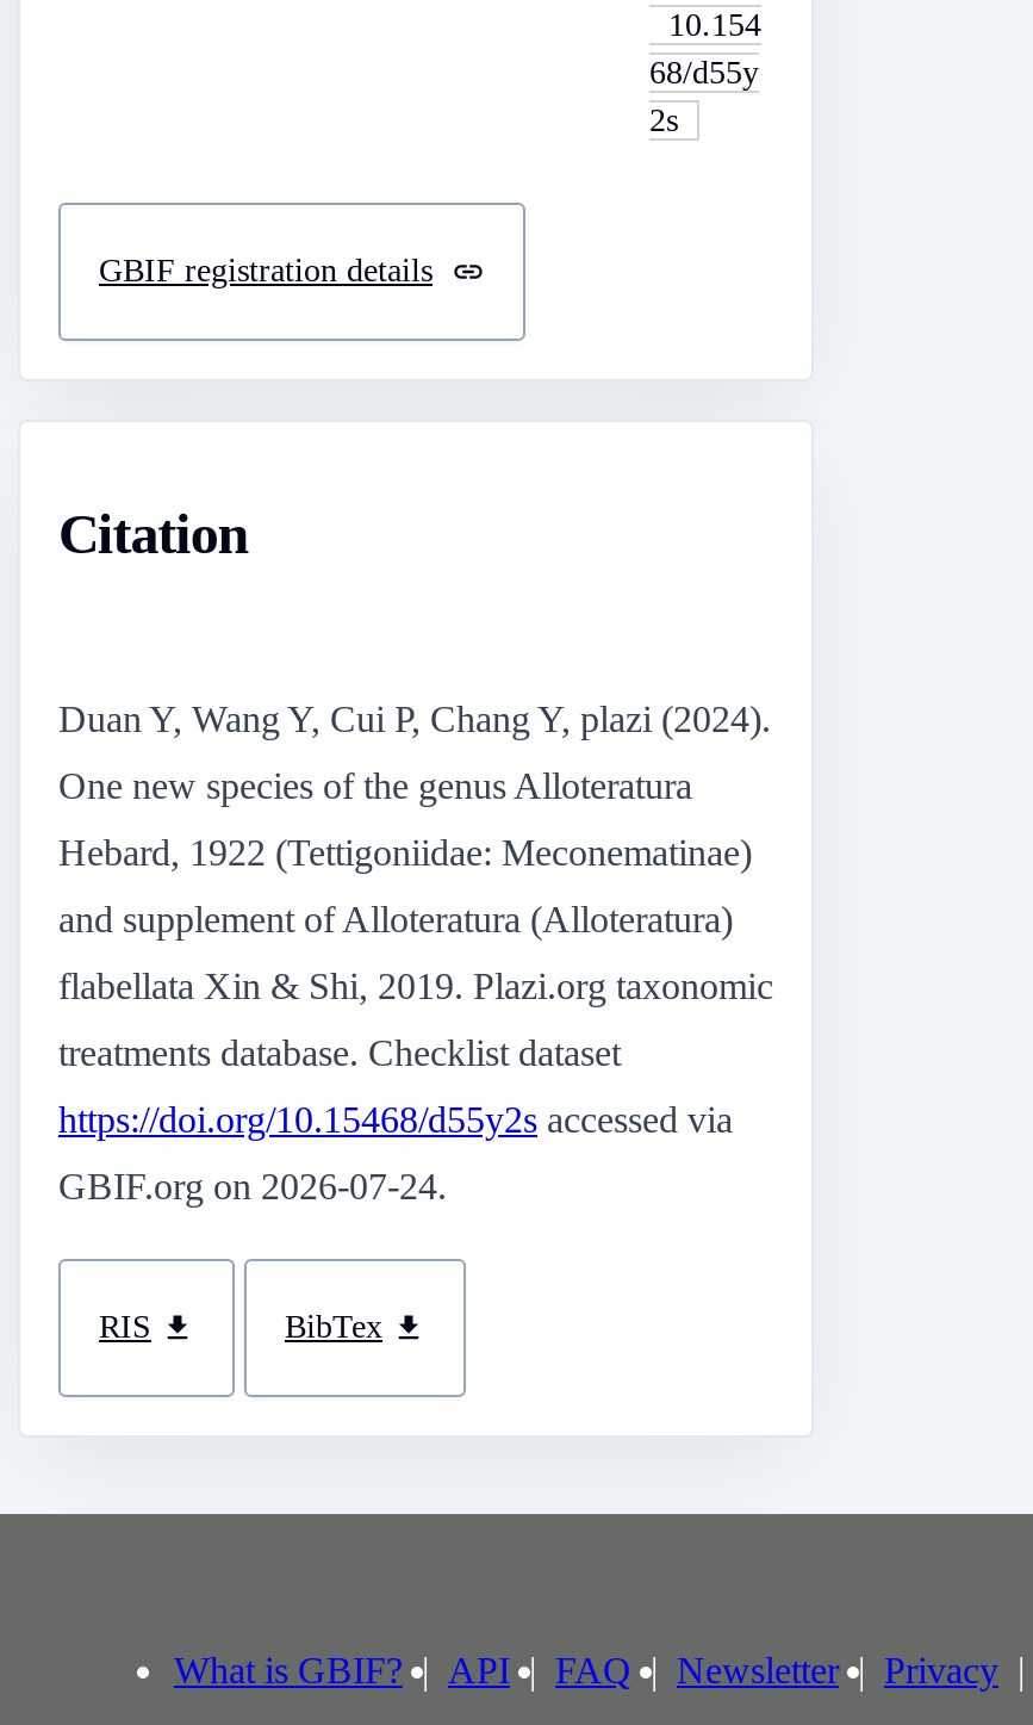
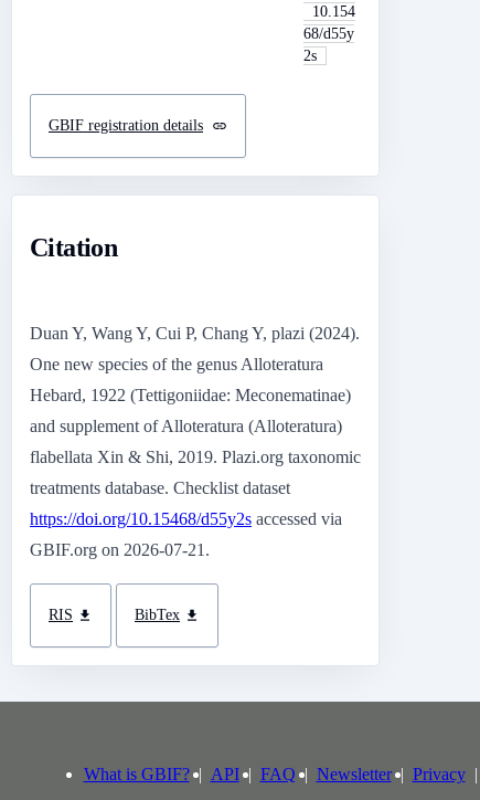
[58,1167,447,1207] GBIF.org on 2026-07-24. -> [30,541,210,559] GBIF.org on 2026-07-21.

